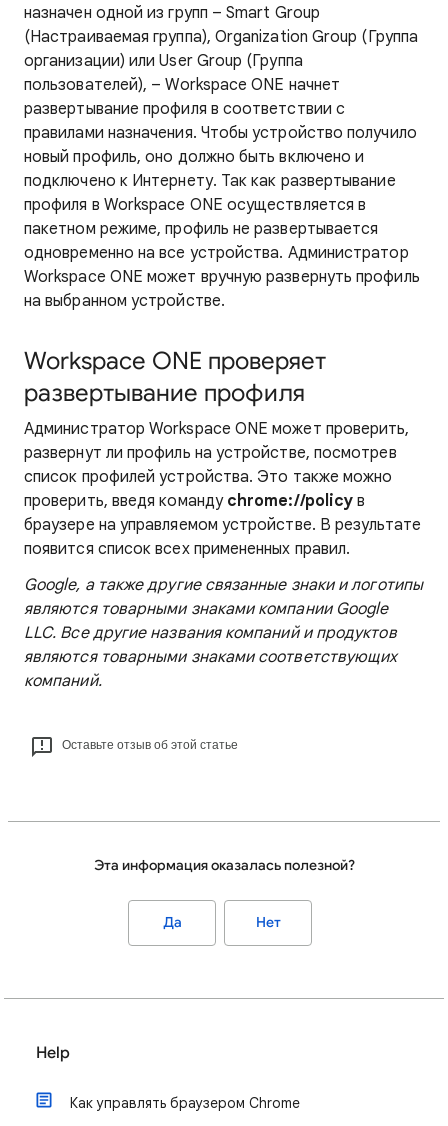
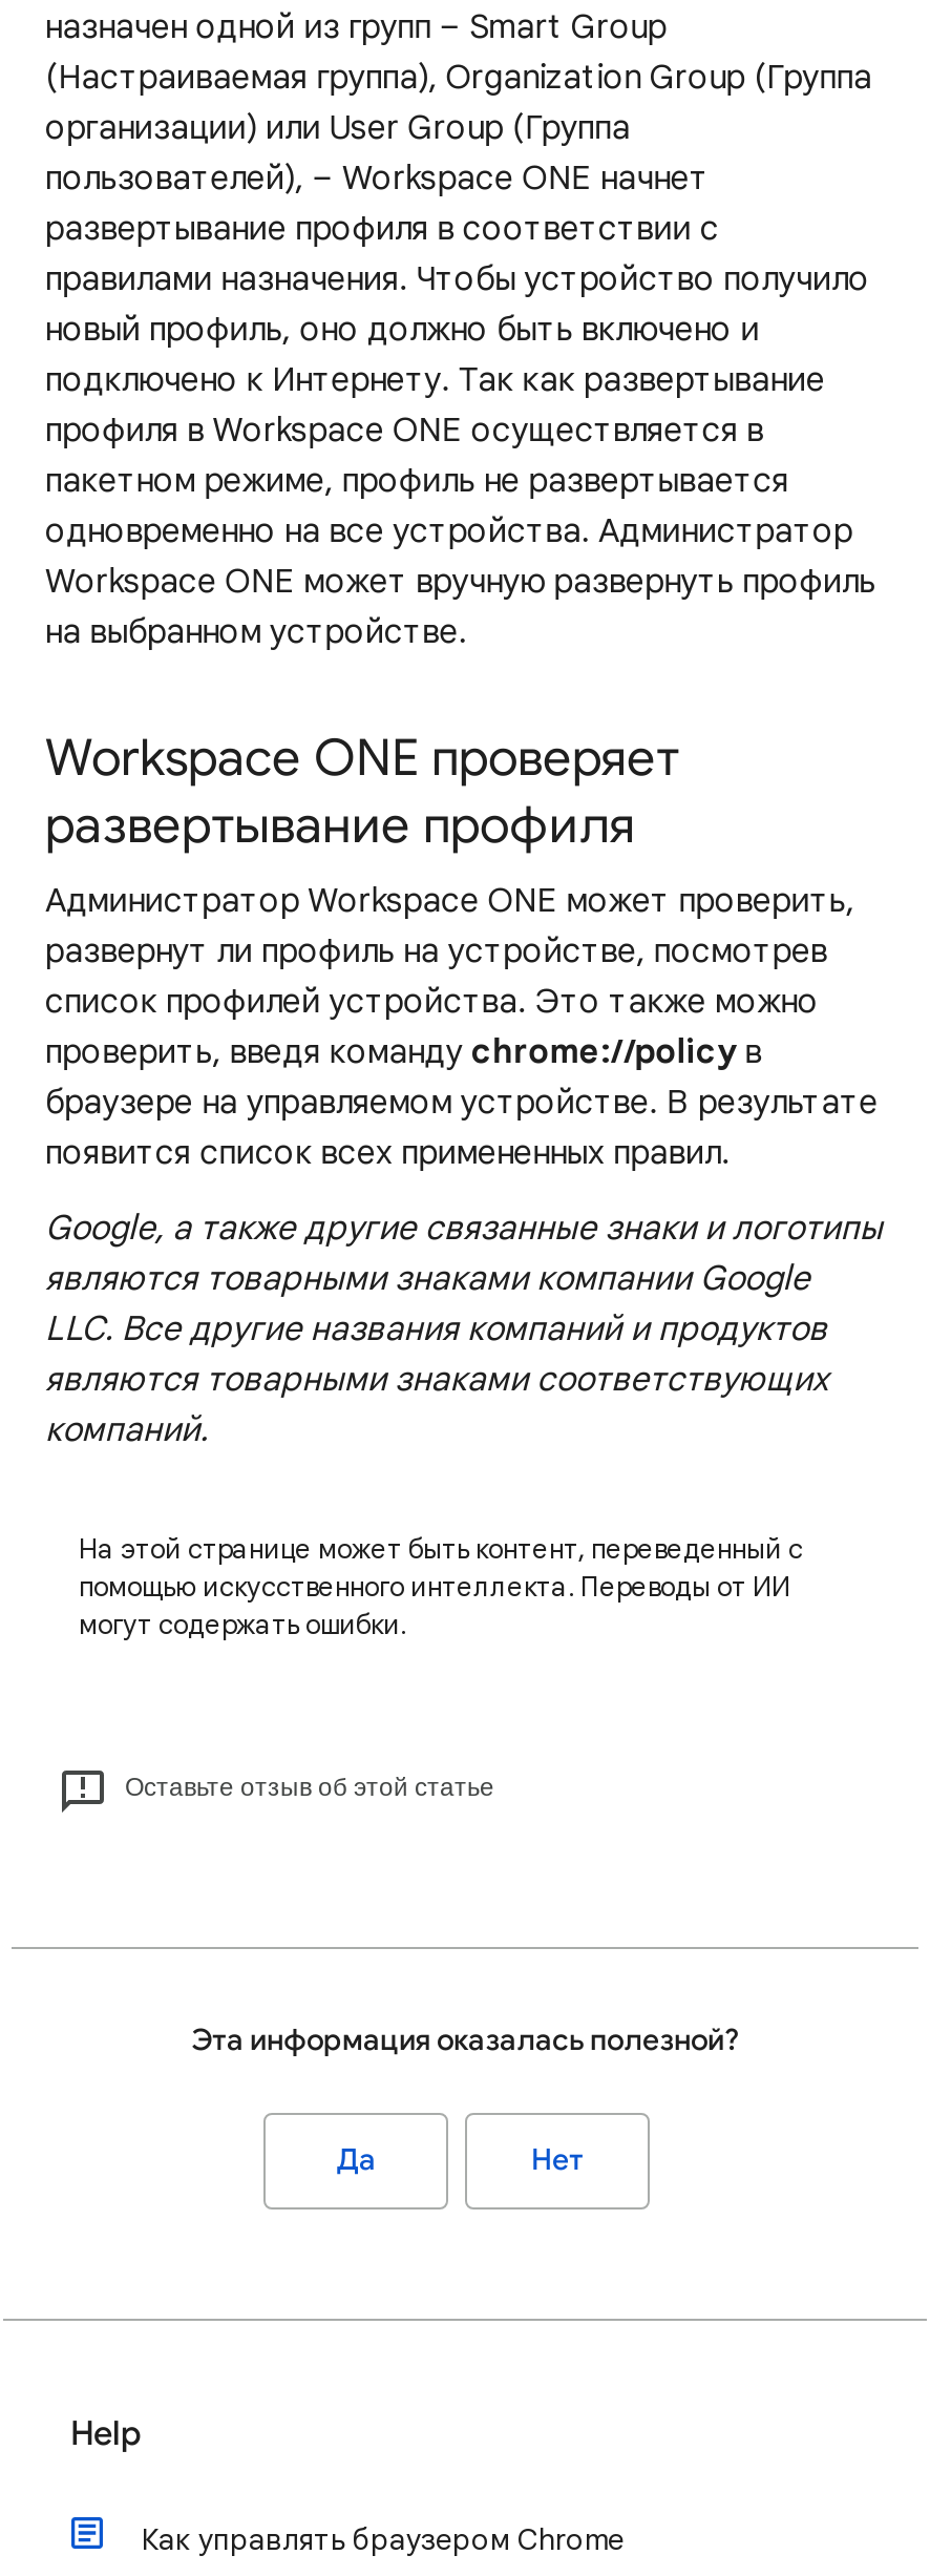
none -> [79,1531,803,1642] На этой странице может быть контент, переведенный с | помощью искусственного интеллекта. Переводы от ИИ | могут содержать ошибки.

